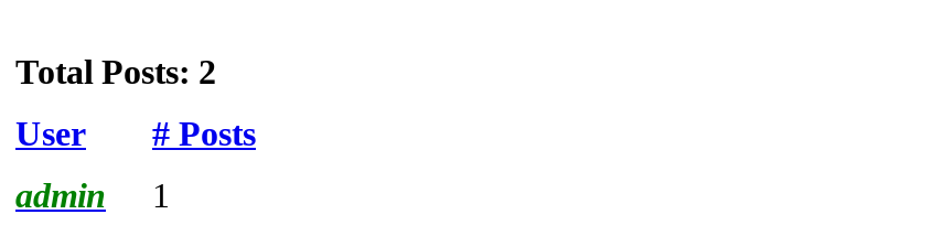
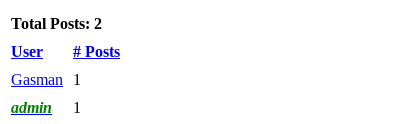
none -> [11,71,81,88] Gasman 1

